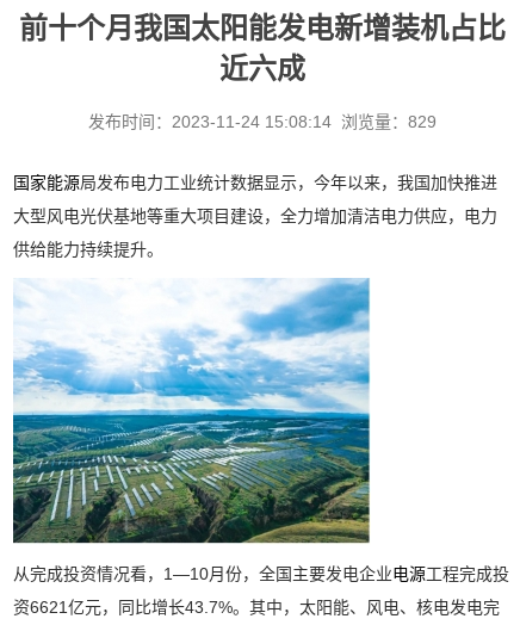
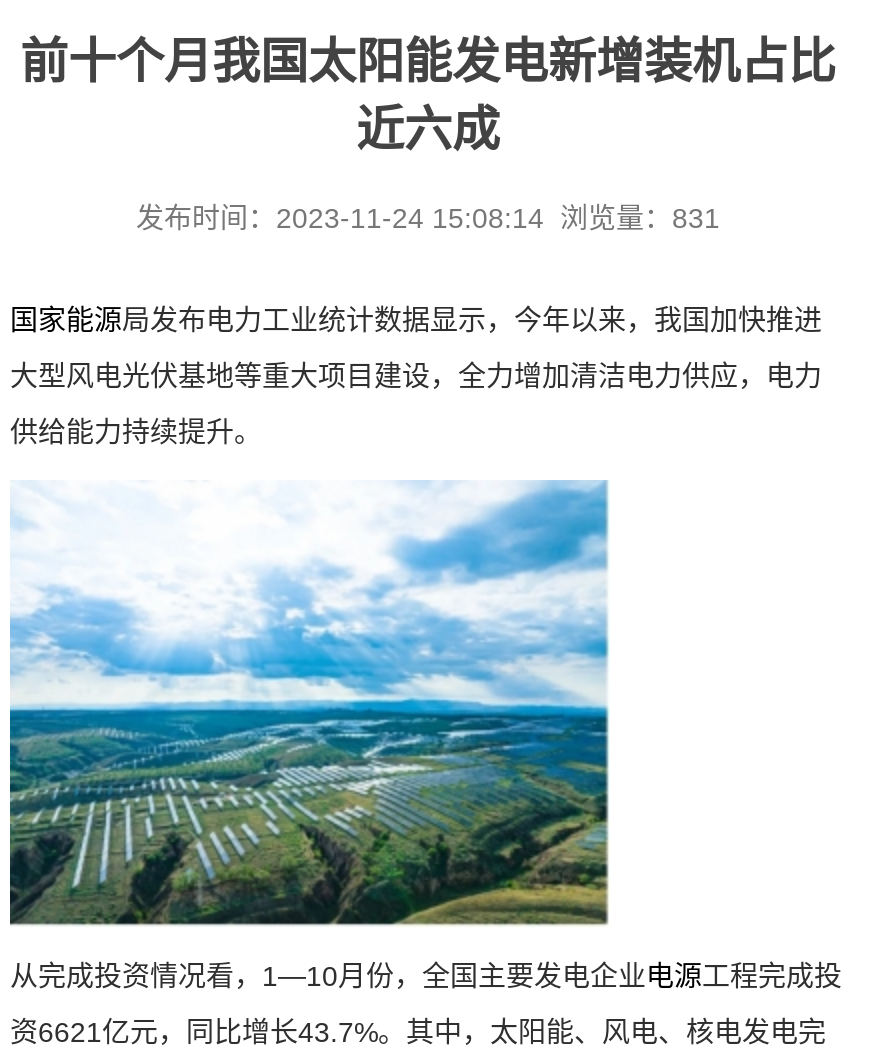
[88,112,437,131] 发布时间：2023-11-24 15:08:14 浏览量：829 -> [136,202,720,234] 发布时间：2023-11-24 15:08:14 浏览量：831

